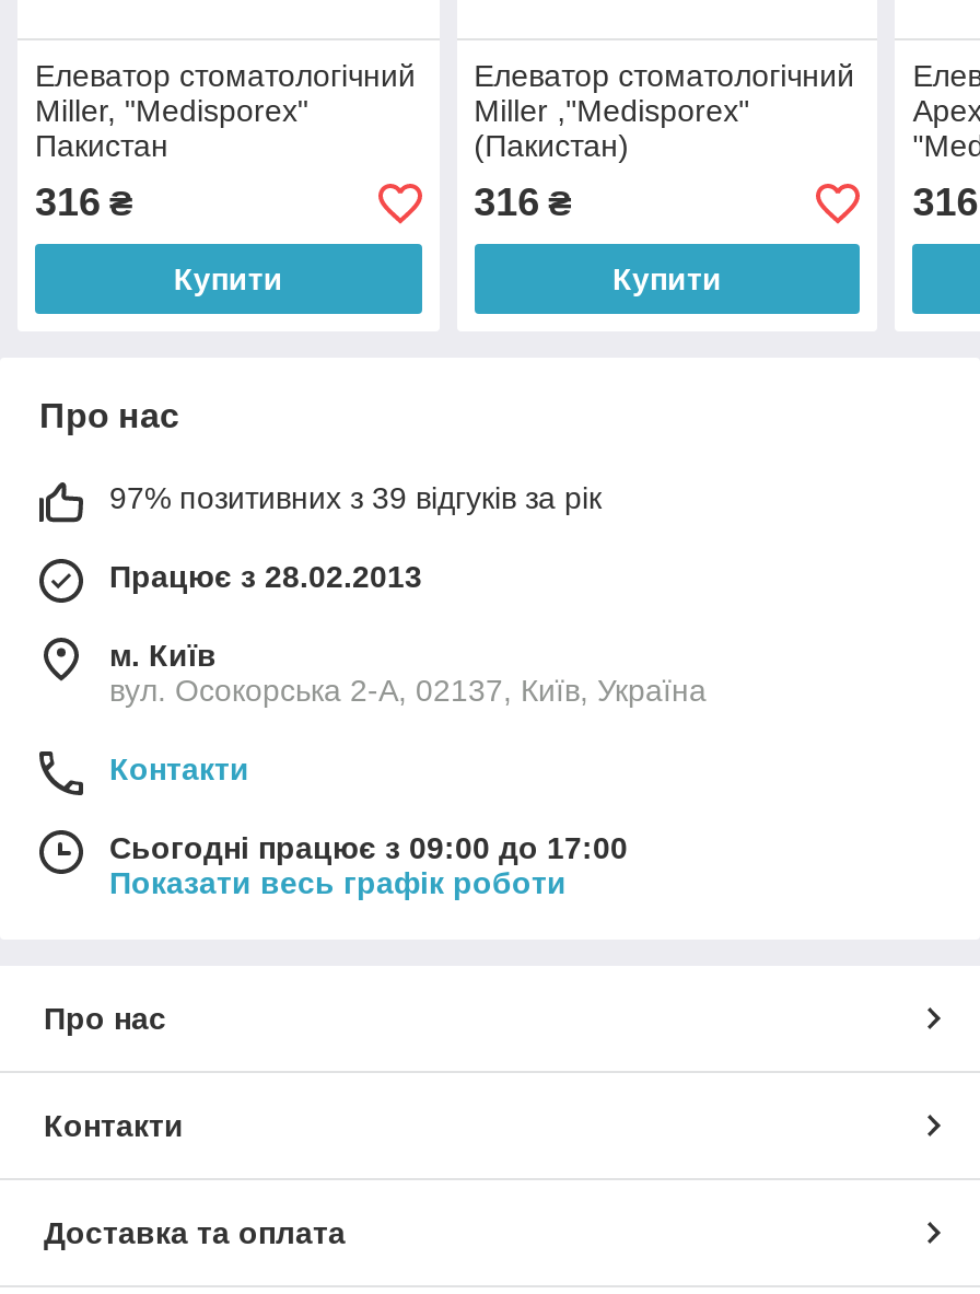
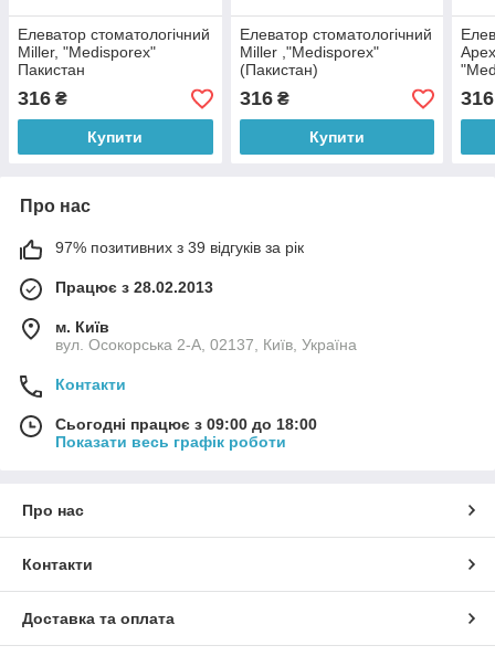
[109,831,628,866] Сьогодні працює з 09:00 до 17:00 -> [55,416,317,433] Сьогодні працює з 09:00 до 18:00

